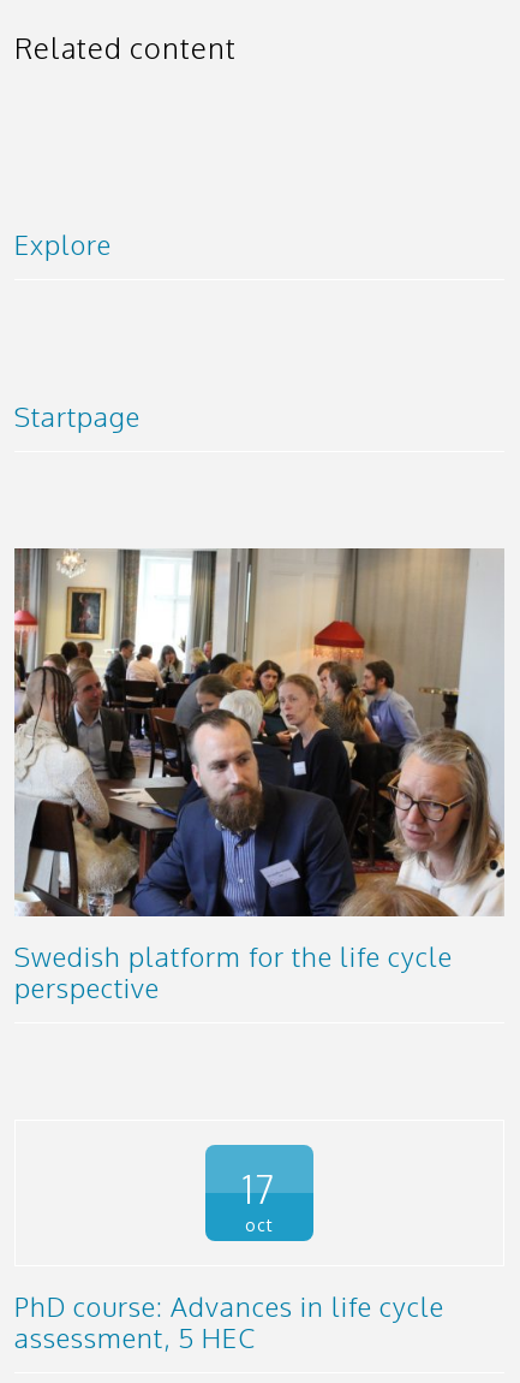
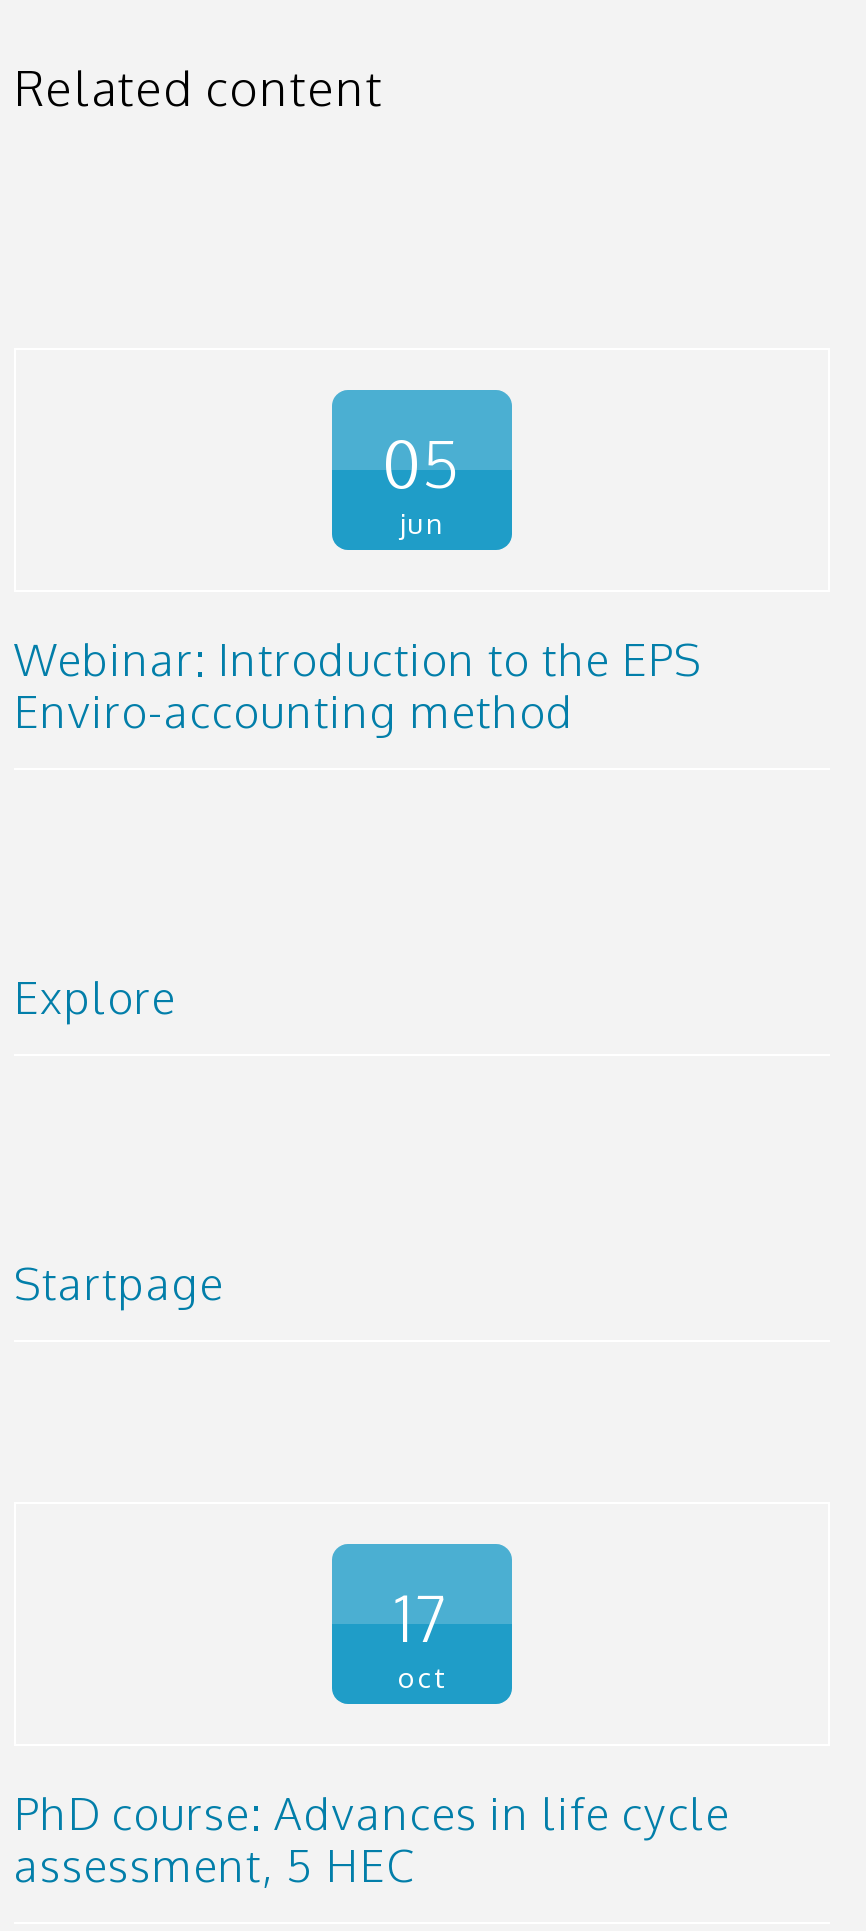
none -> [14,422,702,737] 05 | jun | Webinar: Introduction to the EPS | Enviro-accounting method
moved [14,227,141,433] -> [14,967,224,1309]: Explore | Startpage
[13,547,506,1004] [image] | Swedish platform for the life cycle | perspective -> none

